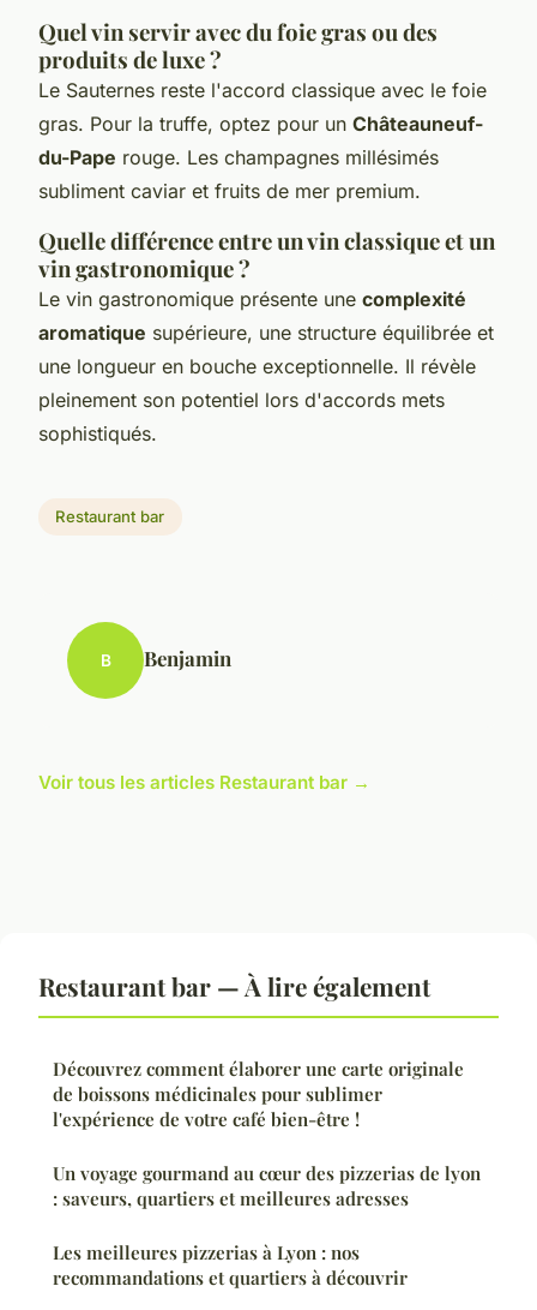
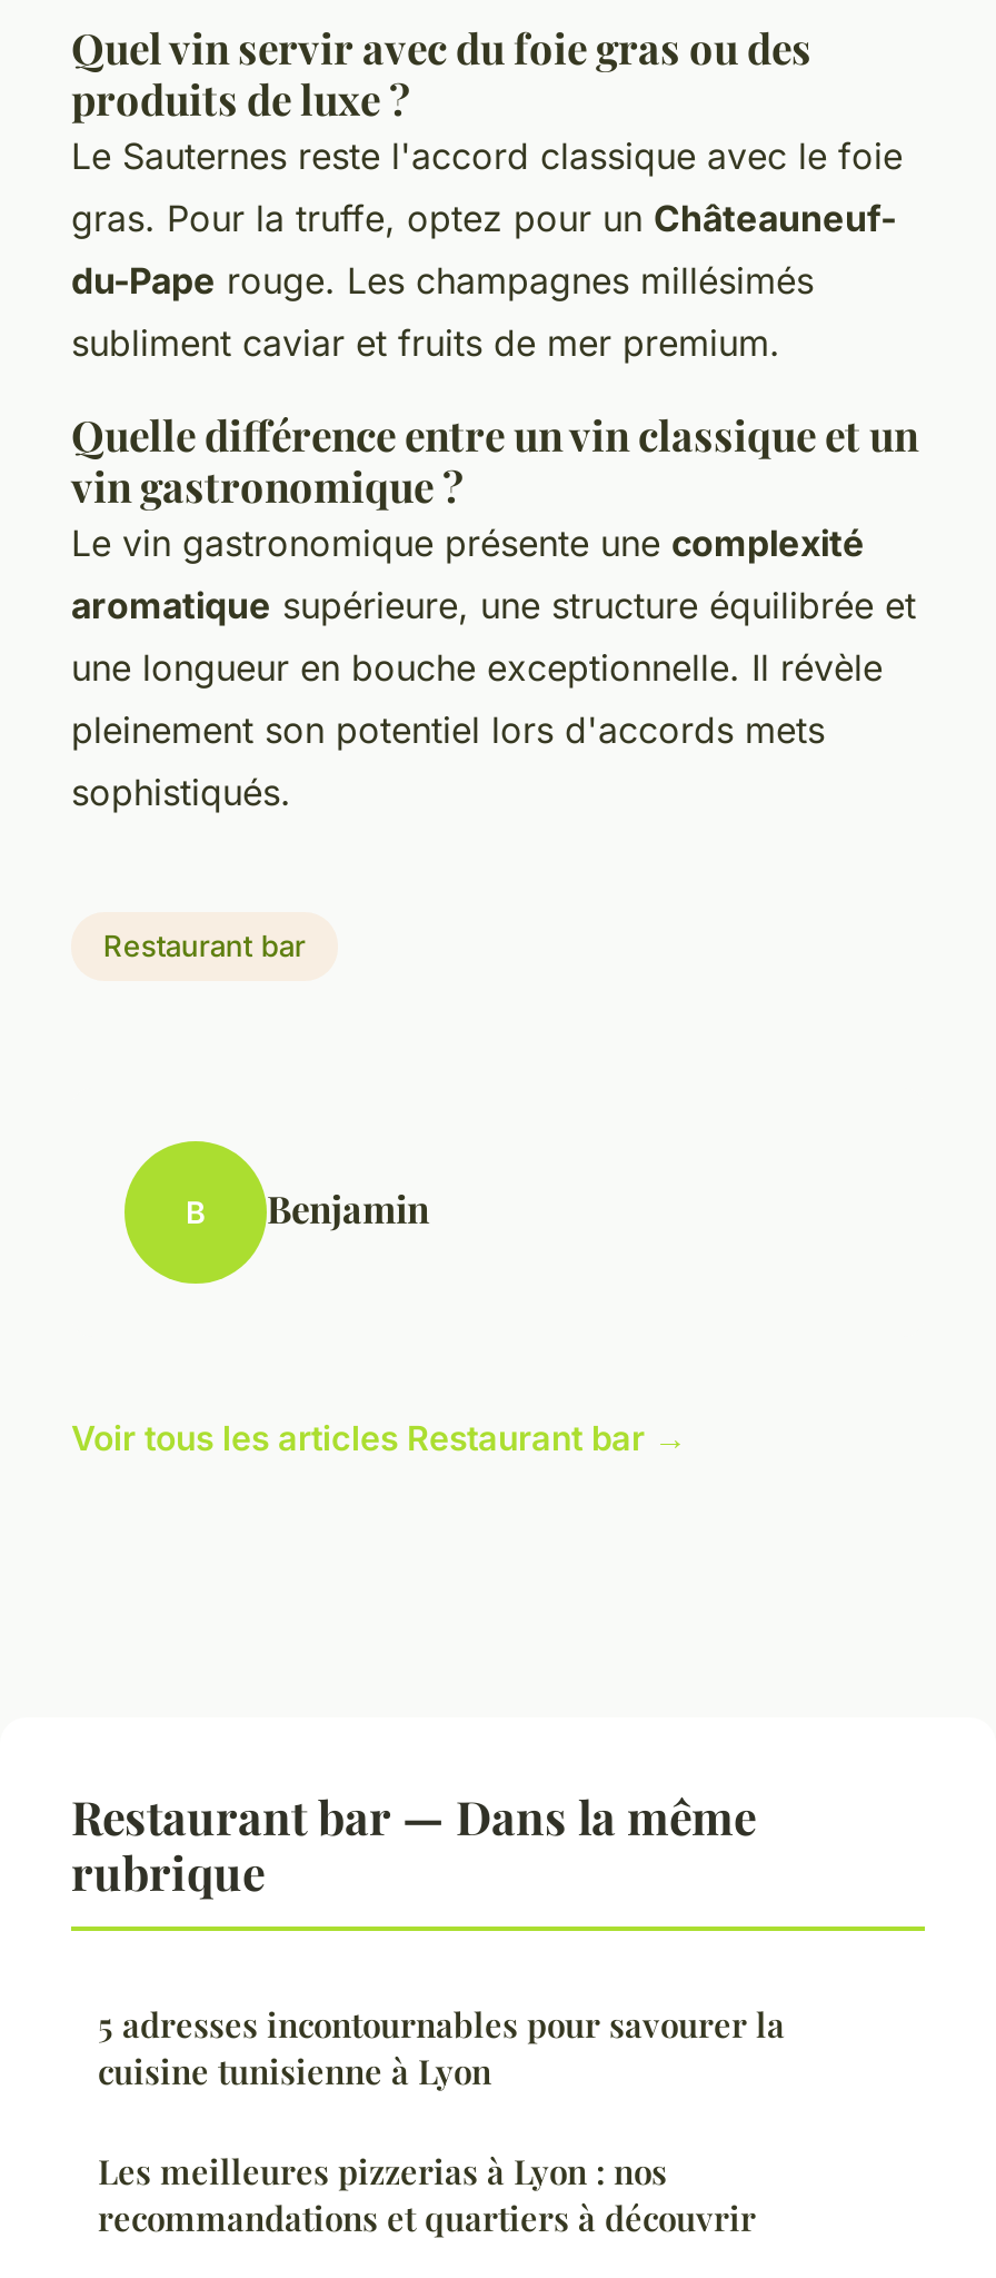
[38,969,481,1210] Restaurant bar — À lire également | Découvrez comment élaborer une carte originale | de boissons médicinales pour sublimer | l'expérience de votre café bien-être ! | Un voyage gourmand au cœur des pizzerias de lyon | : saveurs, quartiers et meilleures adresses -> [71,1784,785,2094] Restaurant bar — Dans la même | rubrique | 5 adresses incontournables pour savourer la | cuisine tunisienne à Lyon

